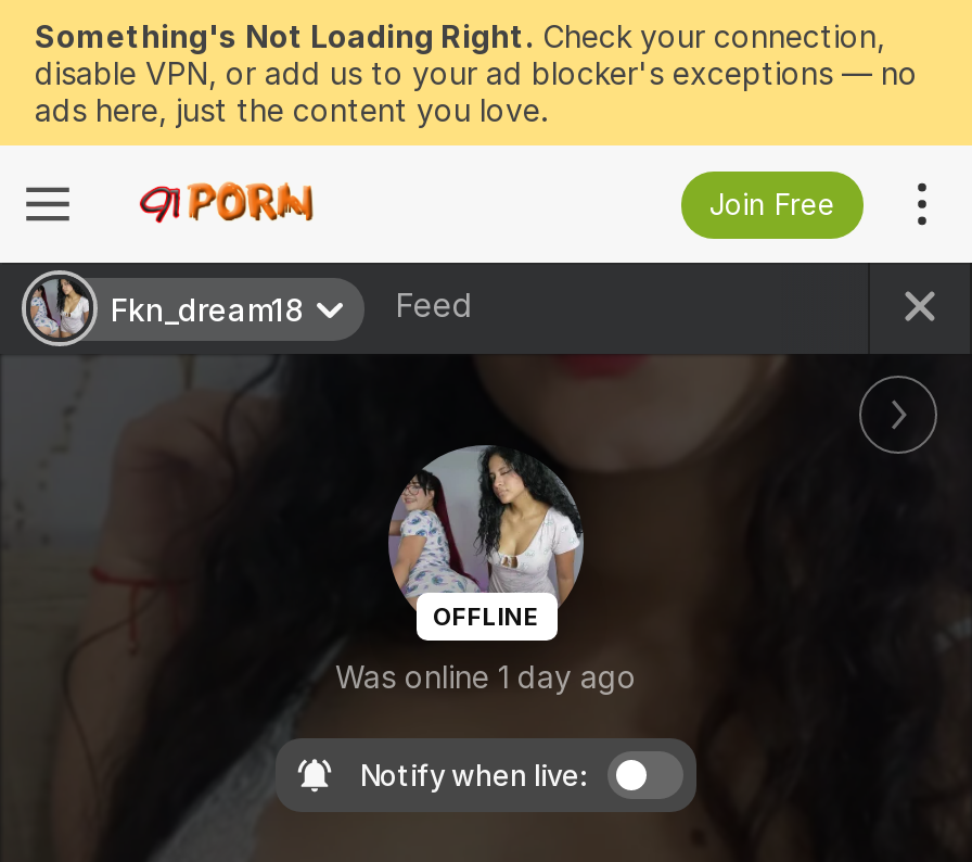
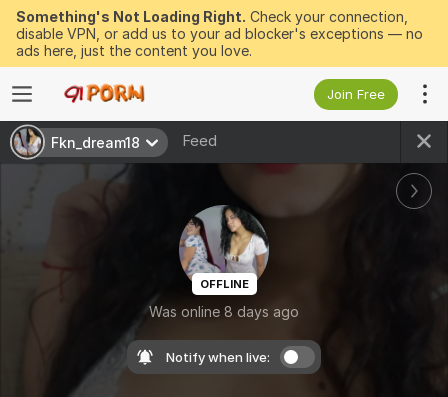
[335,657,637,694] Was online 1 day ago -> [149,302,299,319] Was online 8 days ago

